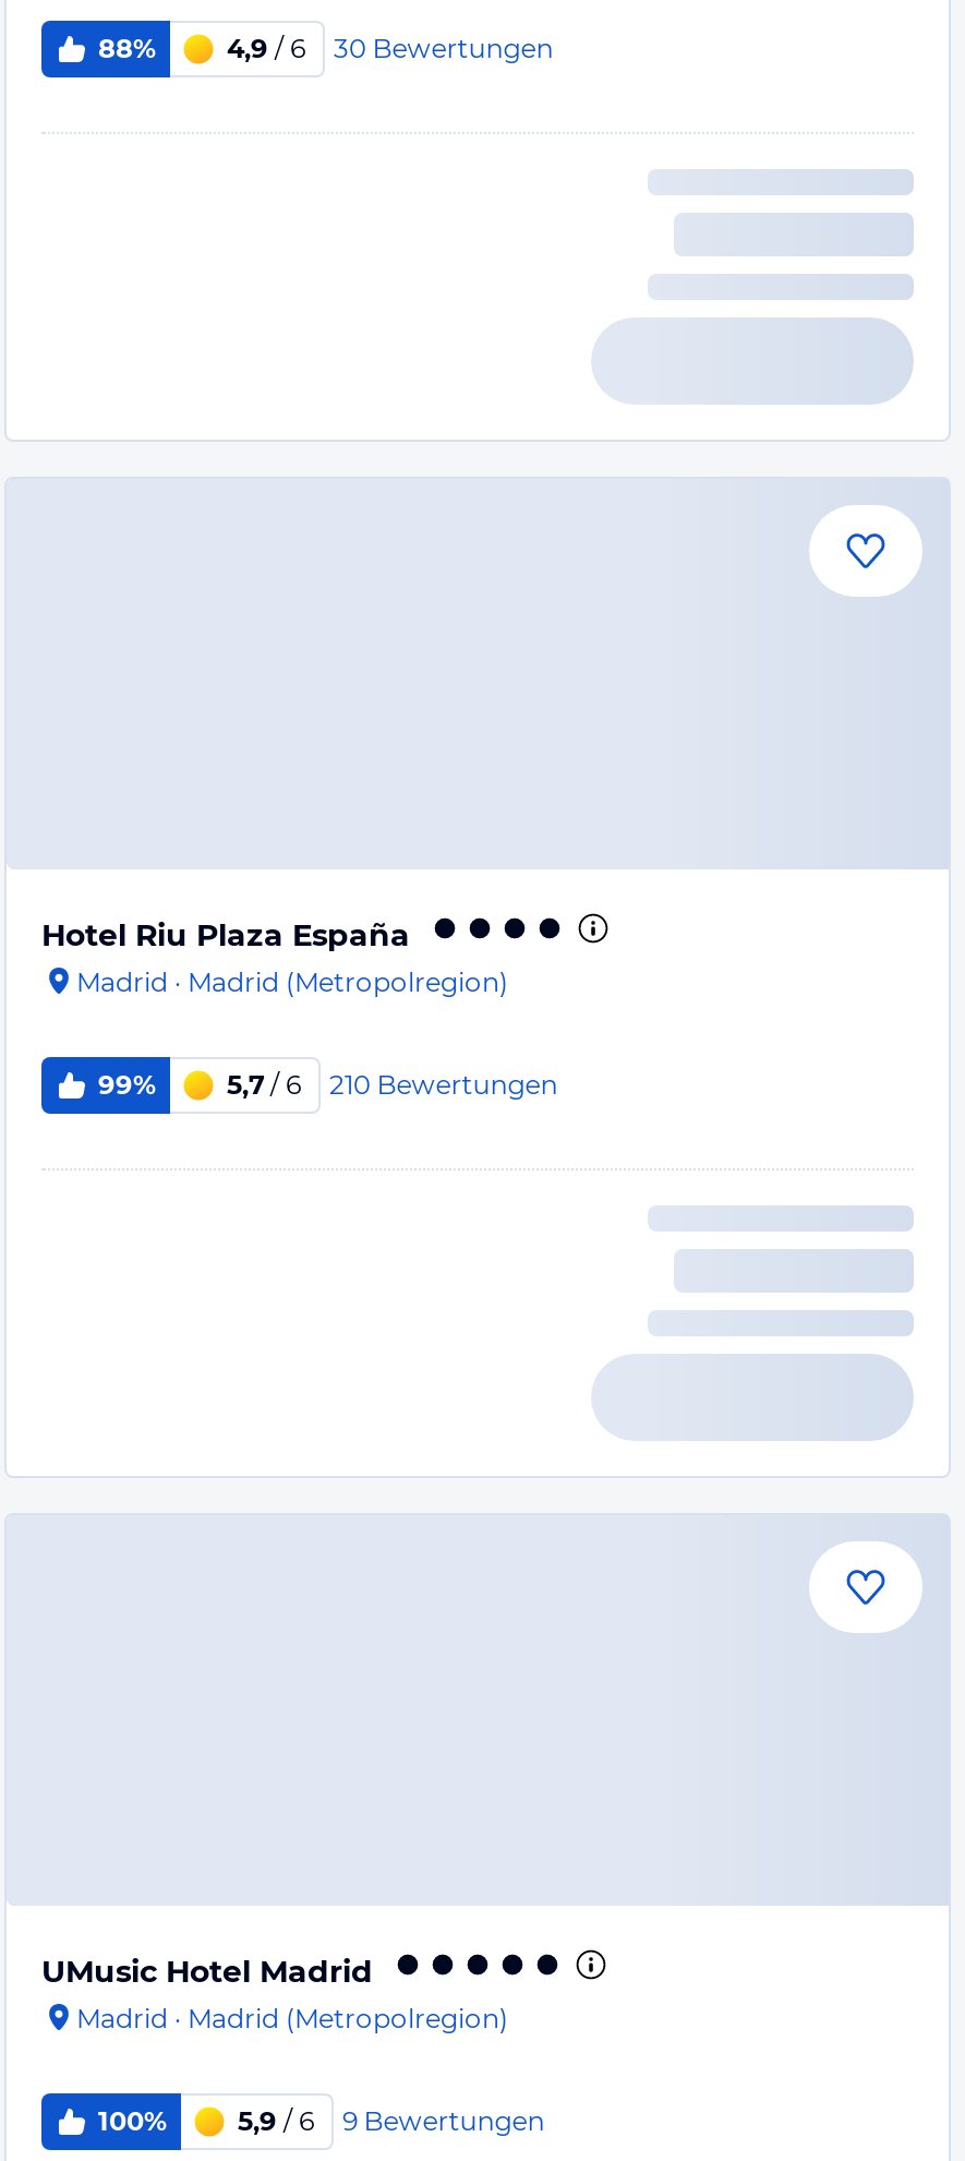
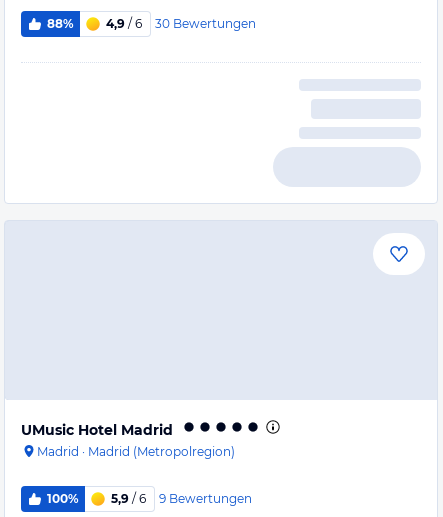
[41,915,558,1101] Hotel Riu Plaza España | Madrid · Madrid (Metropolregion) | 99% | 5,7 / 6 | 210 Bewertungen -> none

